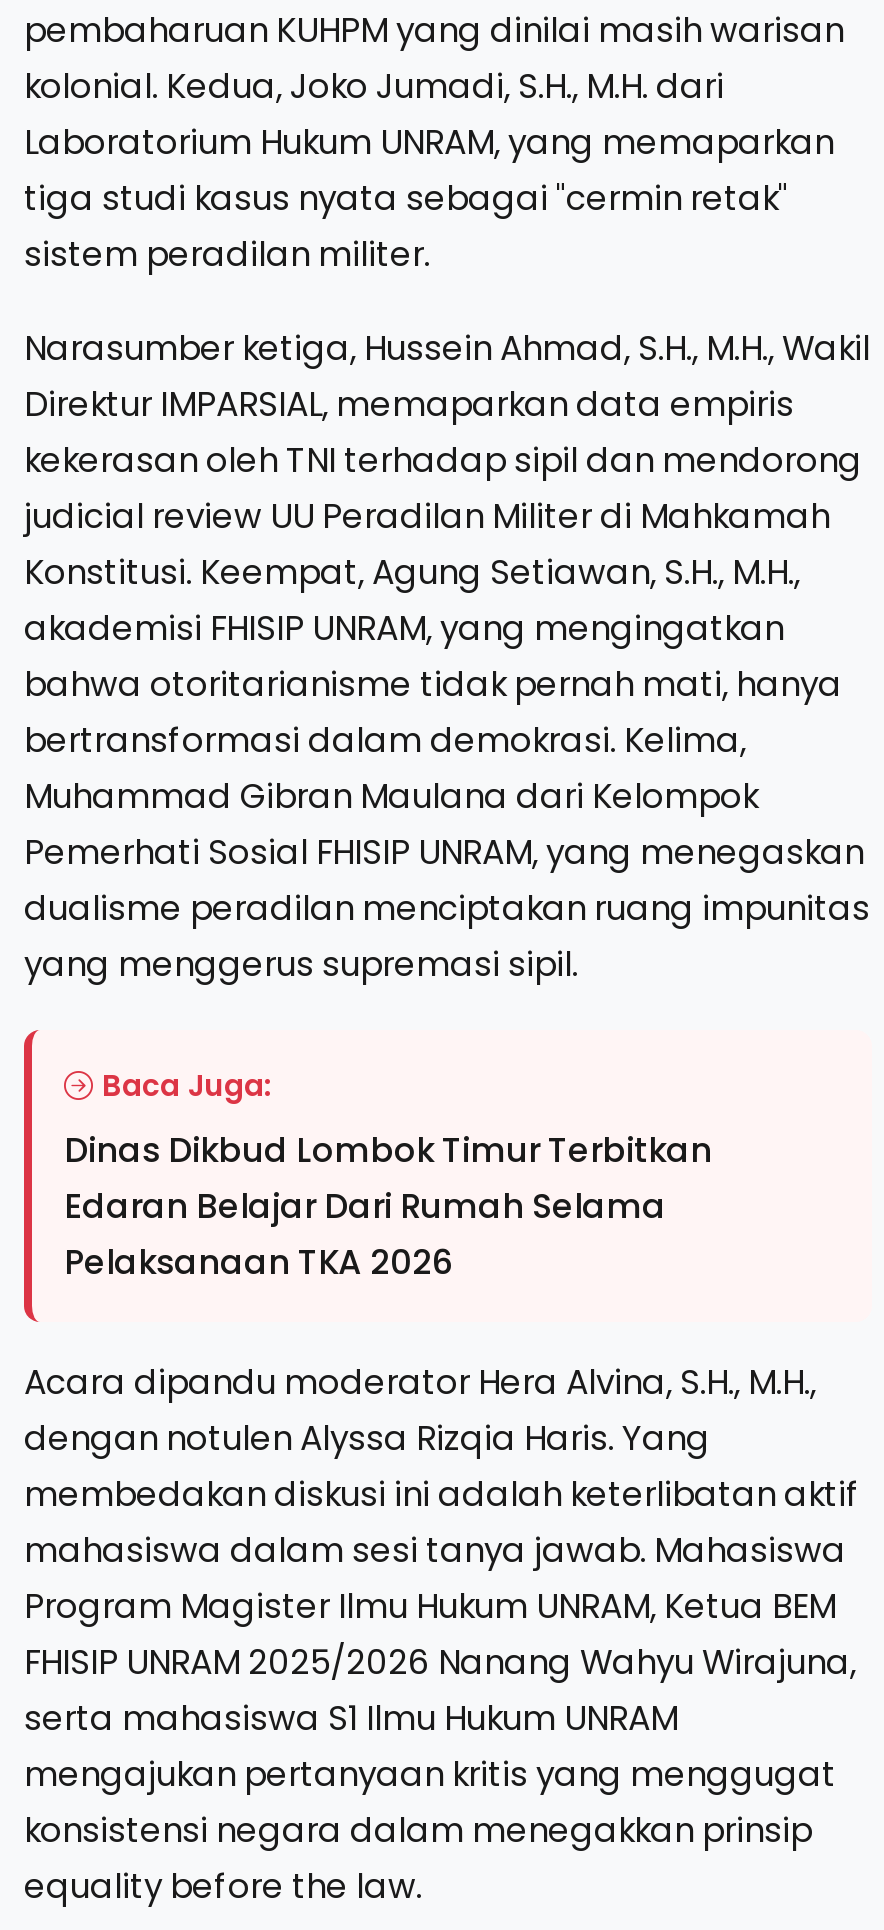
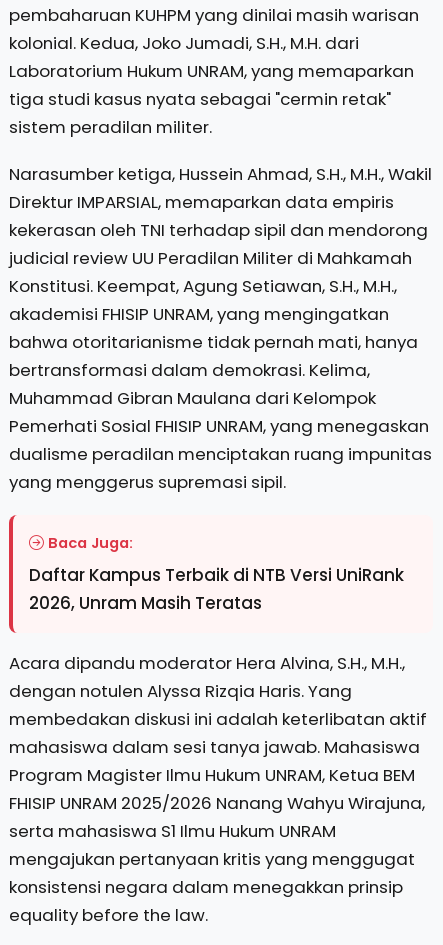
[64,1127,712,1287] Dinas Dikbud Lombok Timur Terbitkan | Edaran Belajar Dari Rumah Selama | Pelaksanaan TKA 2026 -> [29,563,404,615] Daftar Kampus Terbaik di NTB Versi UniRank | 2026, Unram Masih Teratas

